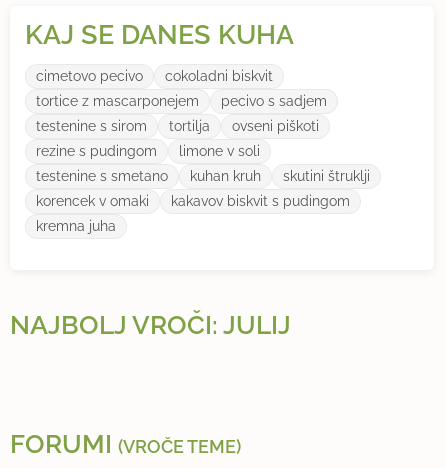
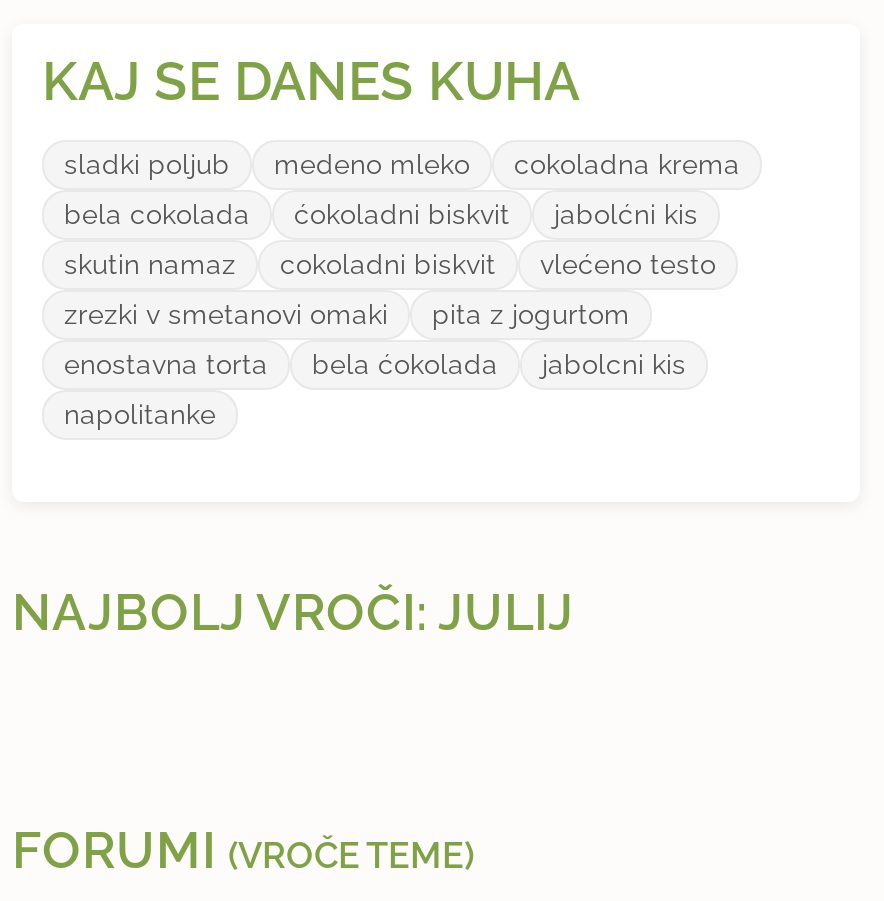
[36,68,143,84] cimetovo pecivo -> [64,149,740,281] sladki poljub | medeno mleko | cokoladna krema | bela cokolada | ćokoladni biskvit | jabolćni kis | skutin namaz
moved [165,68,273,84] -> [280,249,496,281]: cokoladni biskvit
[36,93,370,234] tortice z mascarponejem | pecivo s sadjem | testenine s sirom | tortilja | ovseni piškoti | rezine s pudingom | limone v soli | testenine s smetano | kuhan kruh | skutini štruklji | korencek v omaki | kakavov biskvit s pudingom | kremna juha -> [64,249,716,431] vlećeno testo | zrezki v smetanovi omaki | pita z jogurtom | enostavna torta | bela ćokolada | jabolcni kis | napolitanke

